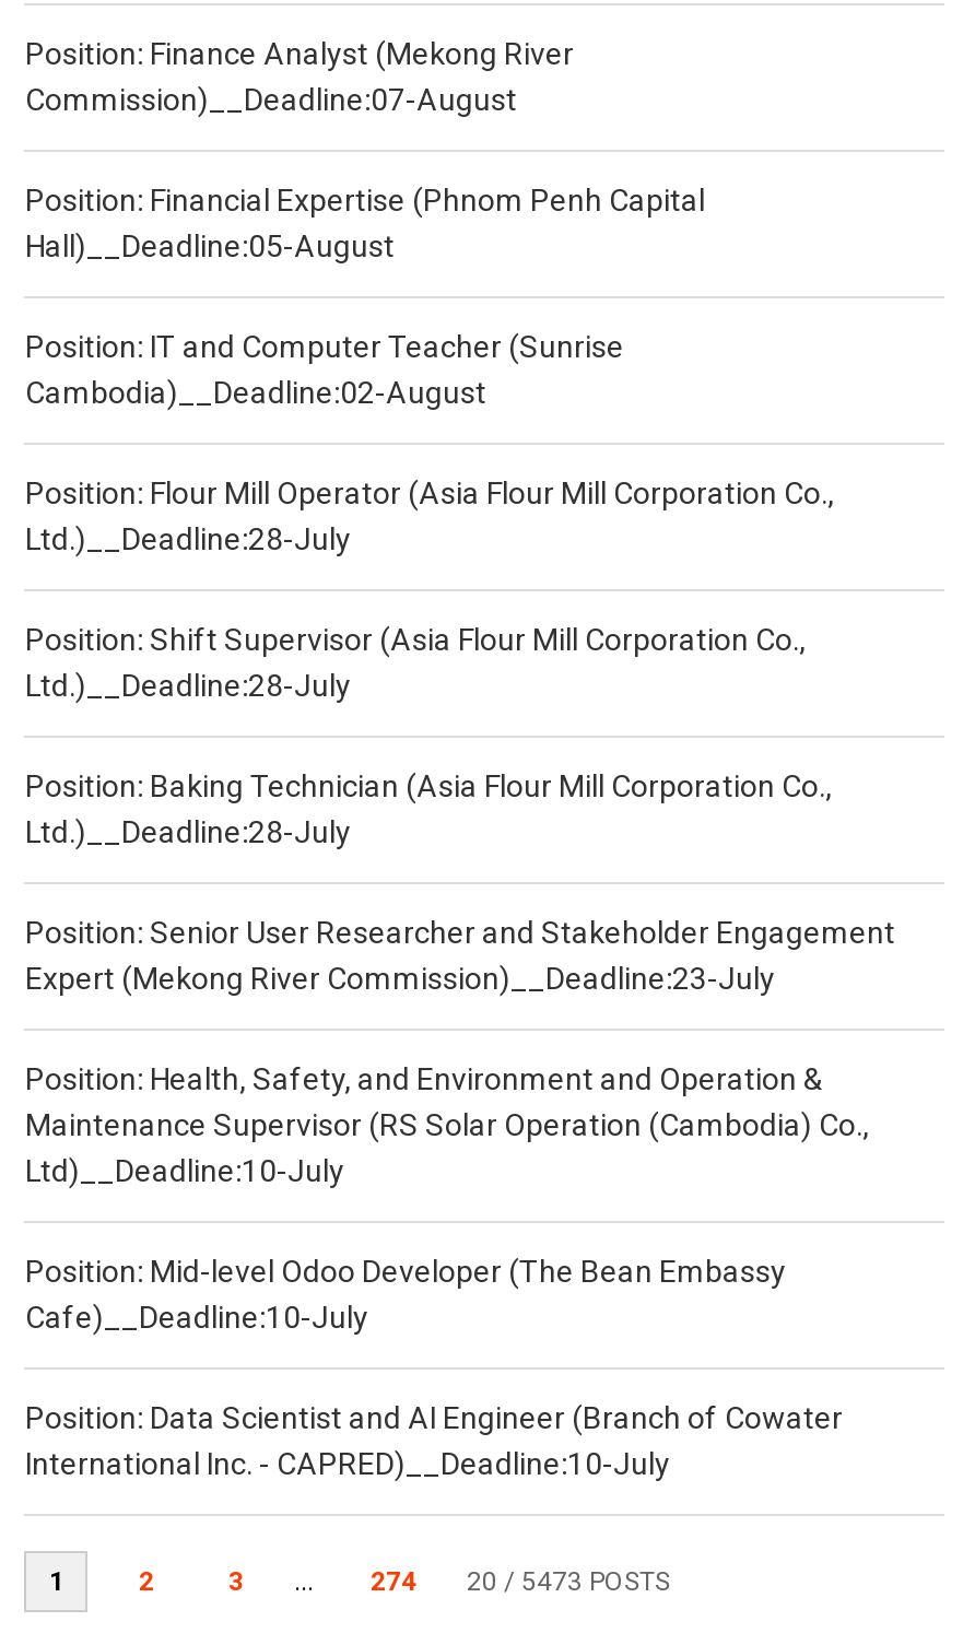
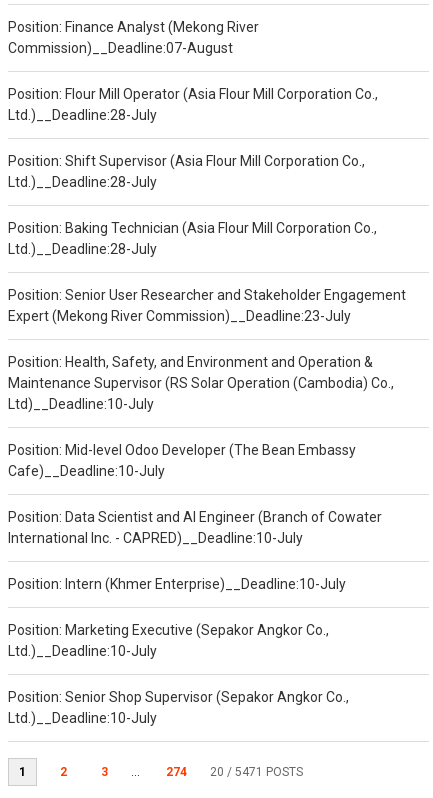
[25,183,705,410] Position: Financial Expertise (Phnom Penh Capital | Hall)__Deadline:05-August | Position: IT and Computer Teacher (Sunrise | Cambodia)__Deadline:02-August -> none
moved [25,476,895,1482] -> [8,86,406,546]: Position: Flour Mill Operator (Asia Flour Mill Corporation Co., | Ltd.)__Deadline:28-July | Position: Shift Supervisor (Asia Flour Mill Corporation Co., | ... | Position: Data Scientist and AI Engineer (Branch of Cowater | International Inc. - CAPRED)__Deadline:10-July
none -> [8,576,349,726] Position: Intern (Khmer Enterprise)__Deadline:10-July | Position: Marketing Executive (Sepakor Angkor Co., | Ltd.)__Deadline:10-July | Position: Senior Shop Supervisor (Sepakor Angkor Co., | Ltd.)__Deadline:10-July
[467,1567,670,1597] 20 / 5473 POSTS -> [210,765,303,779] 20 / 5471 POSTS

